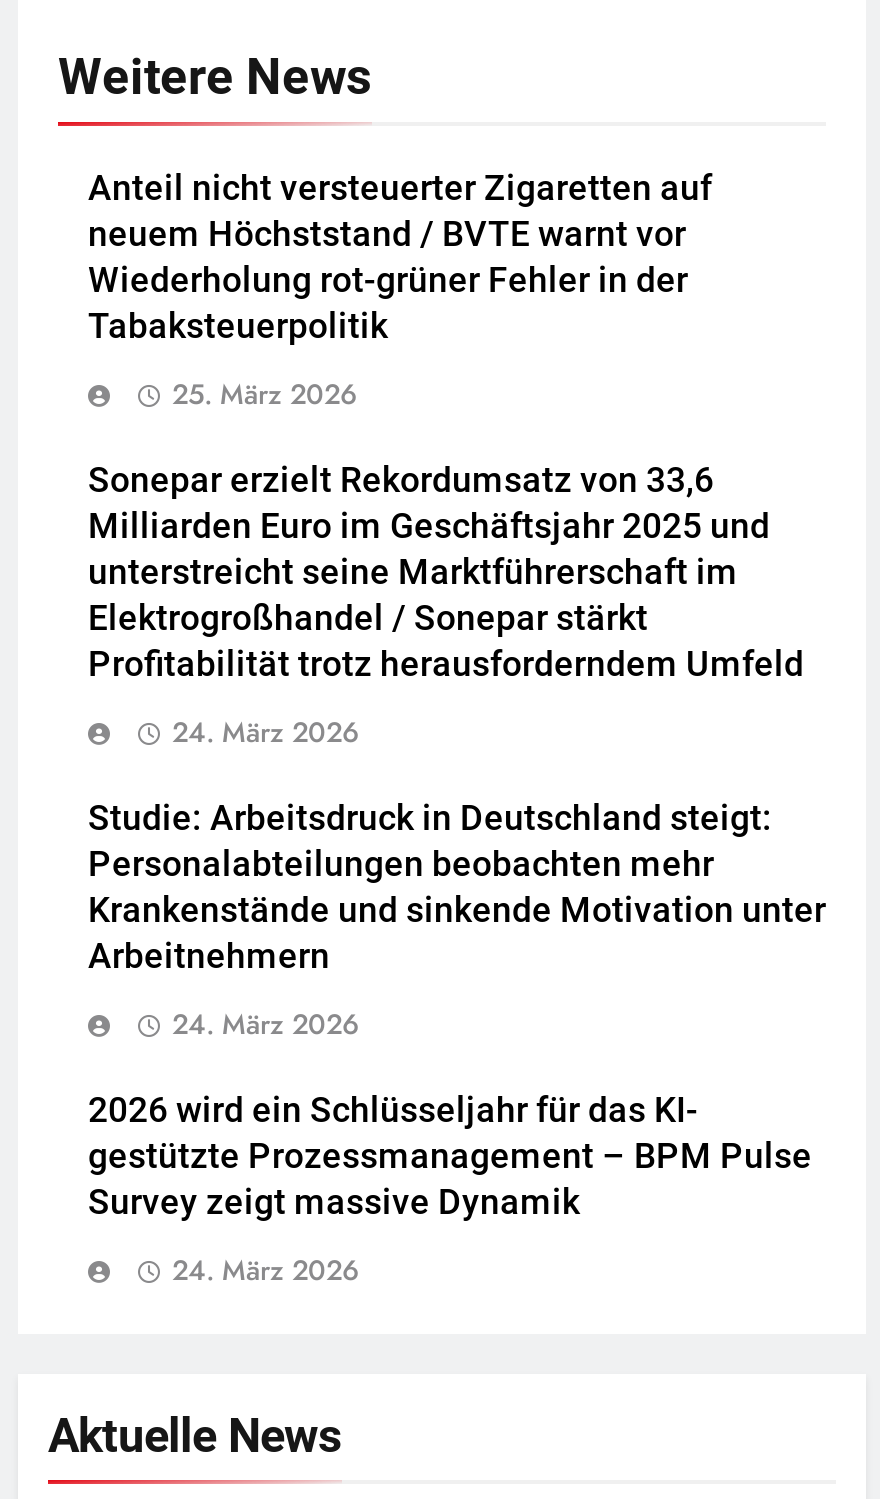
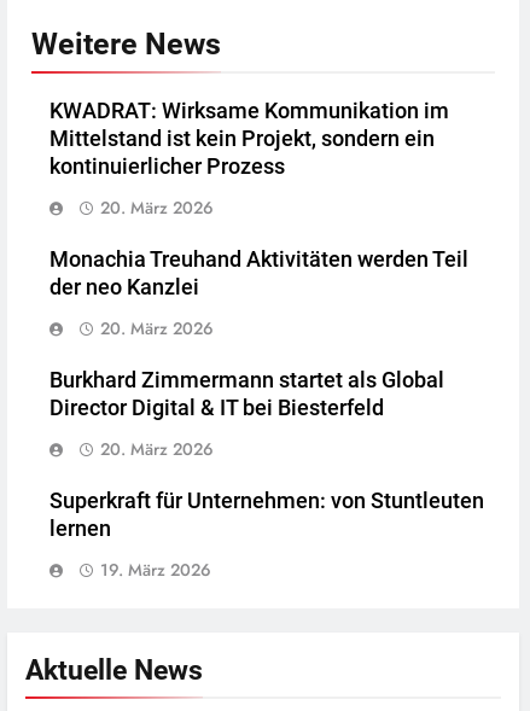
[88,168,712,346] Anteil nicht versteuerter Zigaretten auf | neuem Höchststand / BVTE warnt vor | Wiederholung rot-grüner Fehler in der | Tabaksteuerpolitik -> [49,99,449,179] KWADRAT: Wirksame Kommunikation im | Mittelstand ist kein Projekt, sondern ein | kontinuierlicher Prozess
[172,374,358,414] 25. März 2026 -> [100,196,214,220] 20. März 2026
[88,460,804,684] Sonepar erzielt Rekordumsatz von 33,6 | Milliarden Euro im Geschäftsjahr 2025 und | unterstreicht seine Marktführerschaft im | Elektrogroßhandel / Sonepar stärkt | Profitabilität trotz herausforderndem Umfeld -> [49,248,468,299] Monachia Treuhand Aktivitäten werden Teil | der neo Kanzlei
[172,712,360,752] 24. März 2026 -> [100,316,214,341] 20. März 2026
[88,798,826,976] Studie: Arbeitsdruck in Deutschland steigt: | Personalabteilungen beobachten mehr | Krankenstände und sinkende Motivation unter | Arbeitnehmern -> [49,368,444,420] Burkhard Zimmermann startet als Global | Director Digital & IT bei Biesterfeld
[172,1004,360,1044] 24. März 2026 -> [100,437,214,461] 20. März 2026
[88,1090,812,1222] 2026 wird ein Schlüsseljahr für das KI- | gestützte Prozessmanagement – BPM Pulse | Survey zeigt massive Dynamik -> [49,489,484,541] Superkraft für Unternehmen: von Stuntleuten | lernen
[172,1250,360,1290] 24. März 2026 -> [100,558,211,582] 19. März 2026

